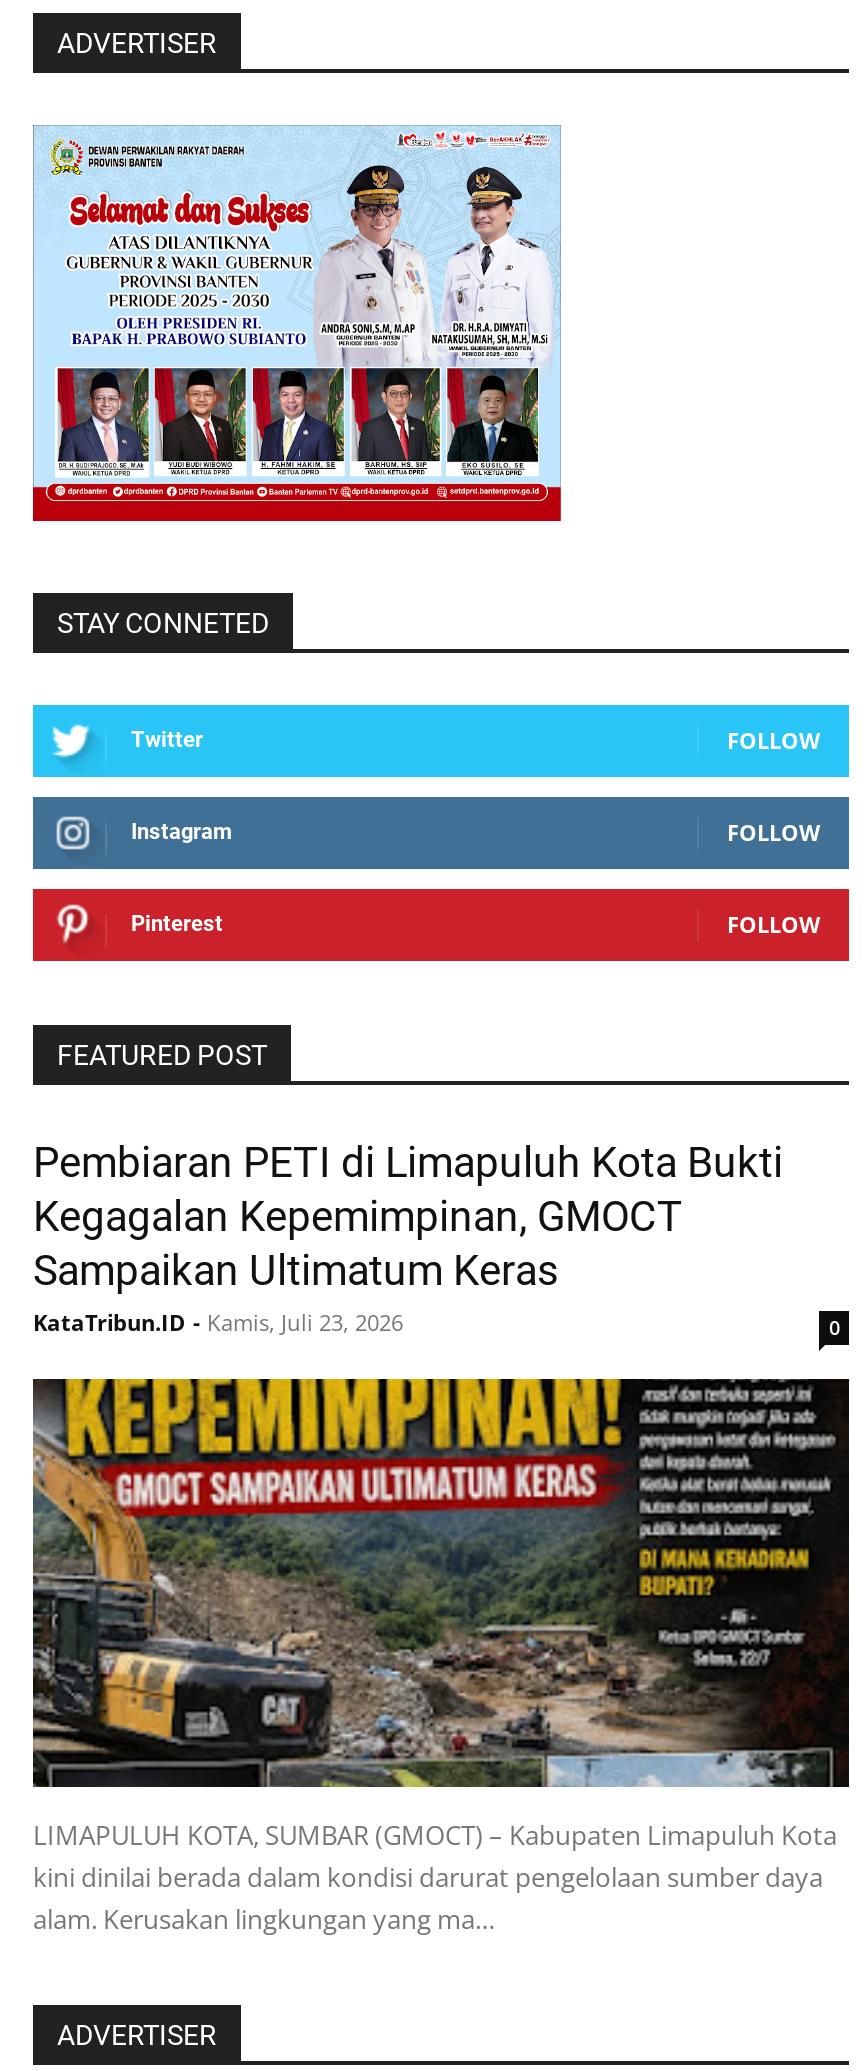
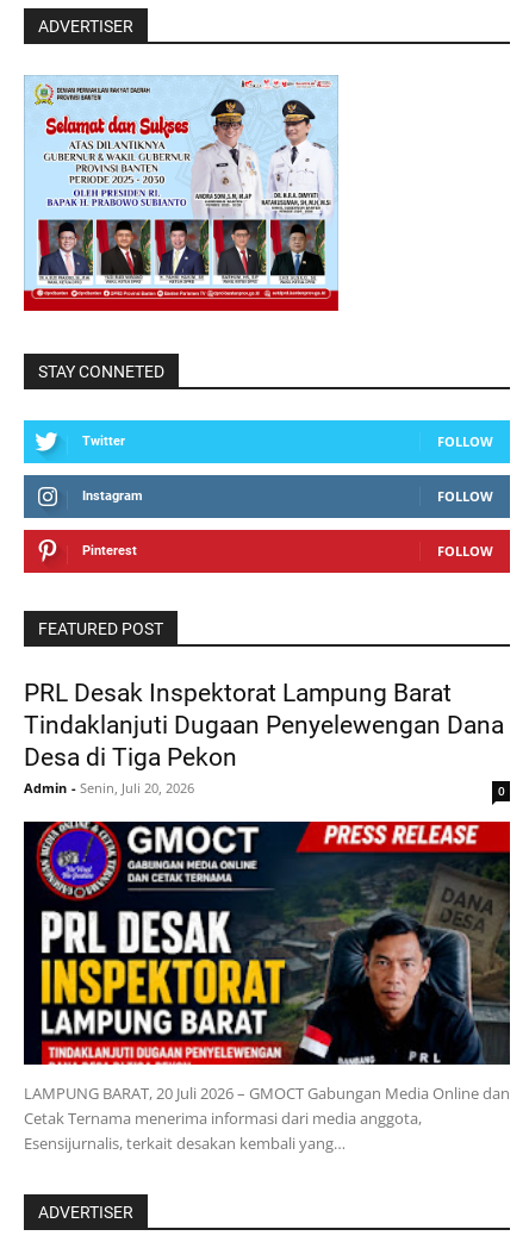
[33,1140,783,1338] Pembiaran PETI di Limapuluh Kota Bukti | Kegagalan Kepemimpinan, GMOCT | Sampaikan Ultimatum Keras | KataTribun.ID - Kamis, Juli 23, 2026 -> [24,679,504,796] PRL Desak Inspektorat Lampung Barat | Tindaklanjuti Dugaan Penyelewengan Dana | Desa di Tiga Pekon | Admin - Senin, Juli 20, 2026
[31,1376,851,1938] [image] | LIMAPULUH KOTA, SUMBAR (GMOCT) – Kabupaten Limapuluh Kota | kini dinilai berada dalam kondisi darurat pengelolaan sumber daya | alam. Kerusakan lingkungan yang ma… -> [23,820,511,1154] [image] | LAMPUNG BARAT, 20 Juli 2026 – GMOCT Gabungan Media Online dan | Cetak Ternama menerima informasi dari media anggota, | Esensijurnalis, terkait desakan kembali yang…

